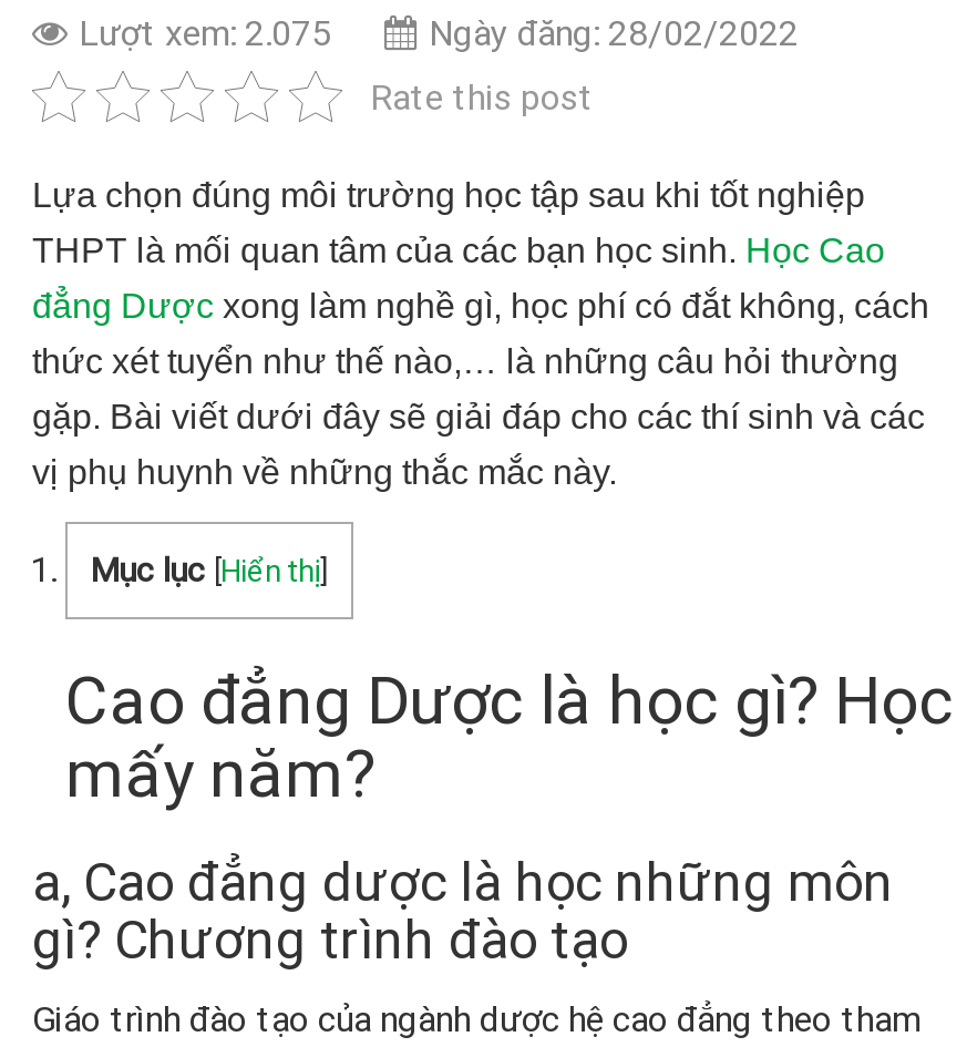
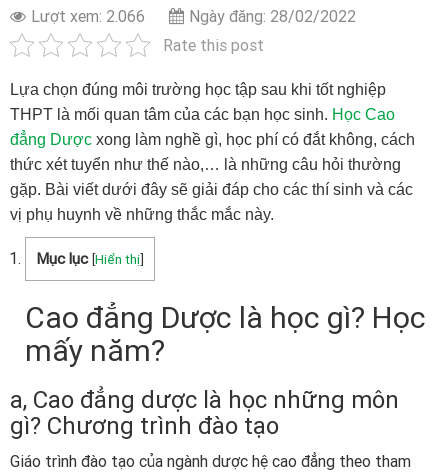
[79,10,799,54] Lượt xem: 2.075 Ngày đăng: 28/02/2022 -> [31,6,356,26] Lượt xem: 2.066 Ngày đăng: 28/02/2022

